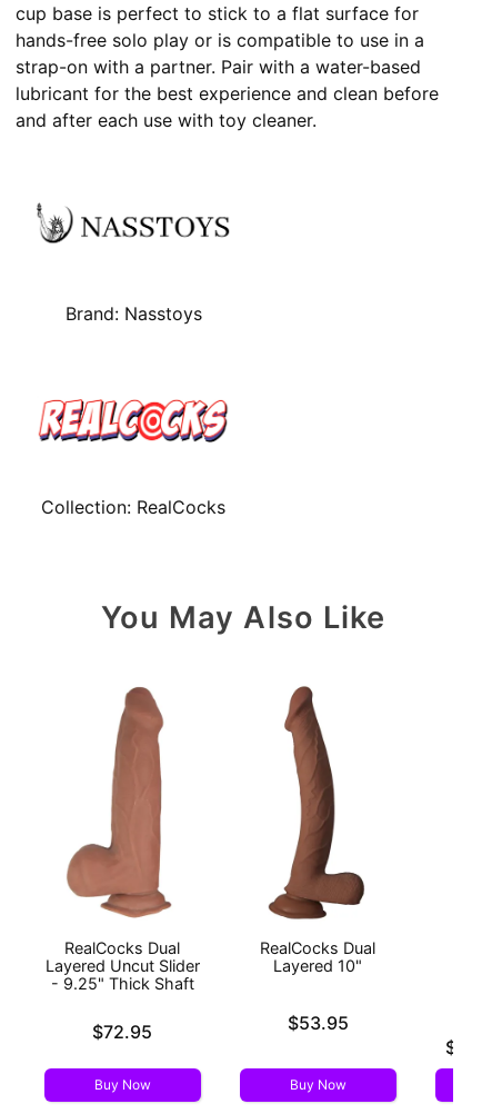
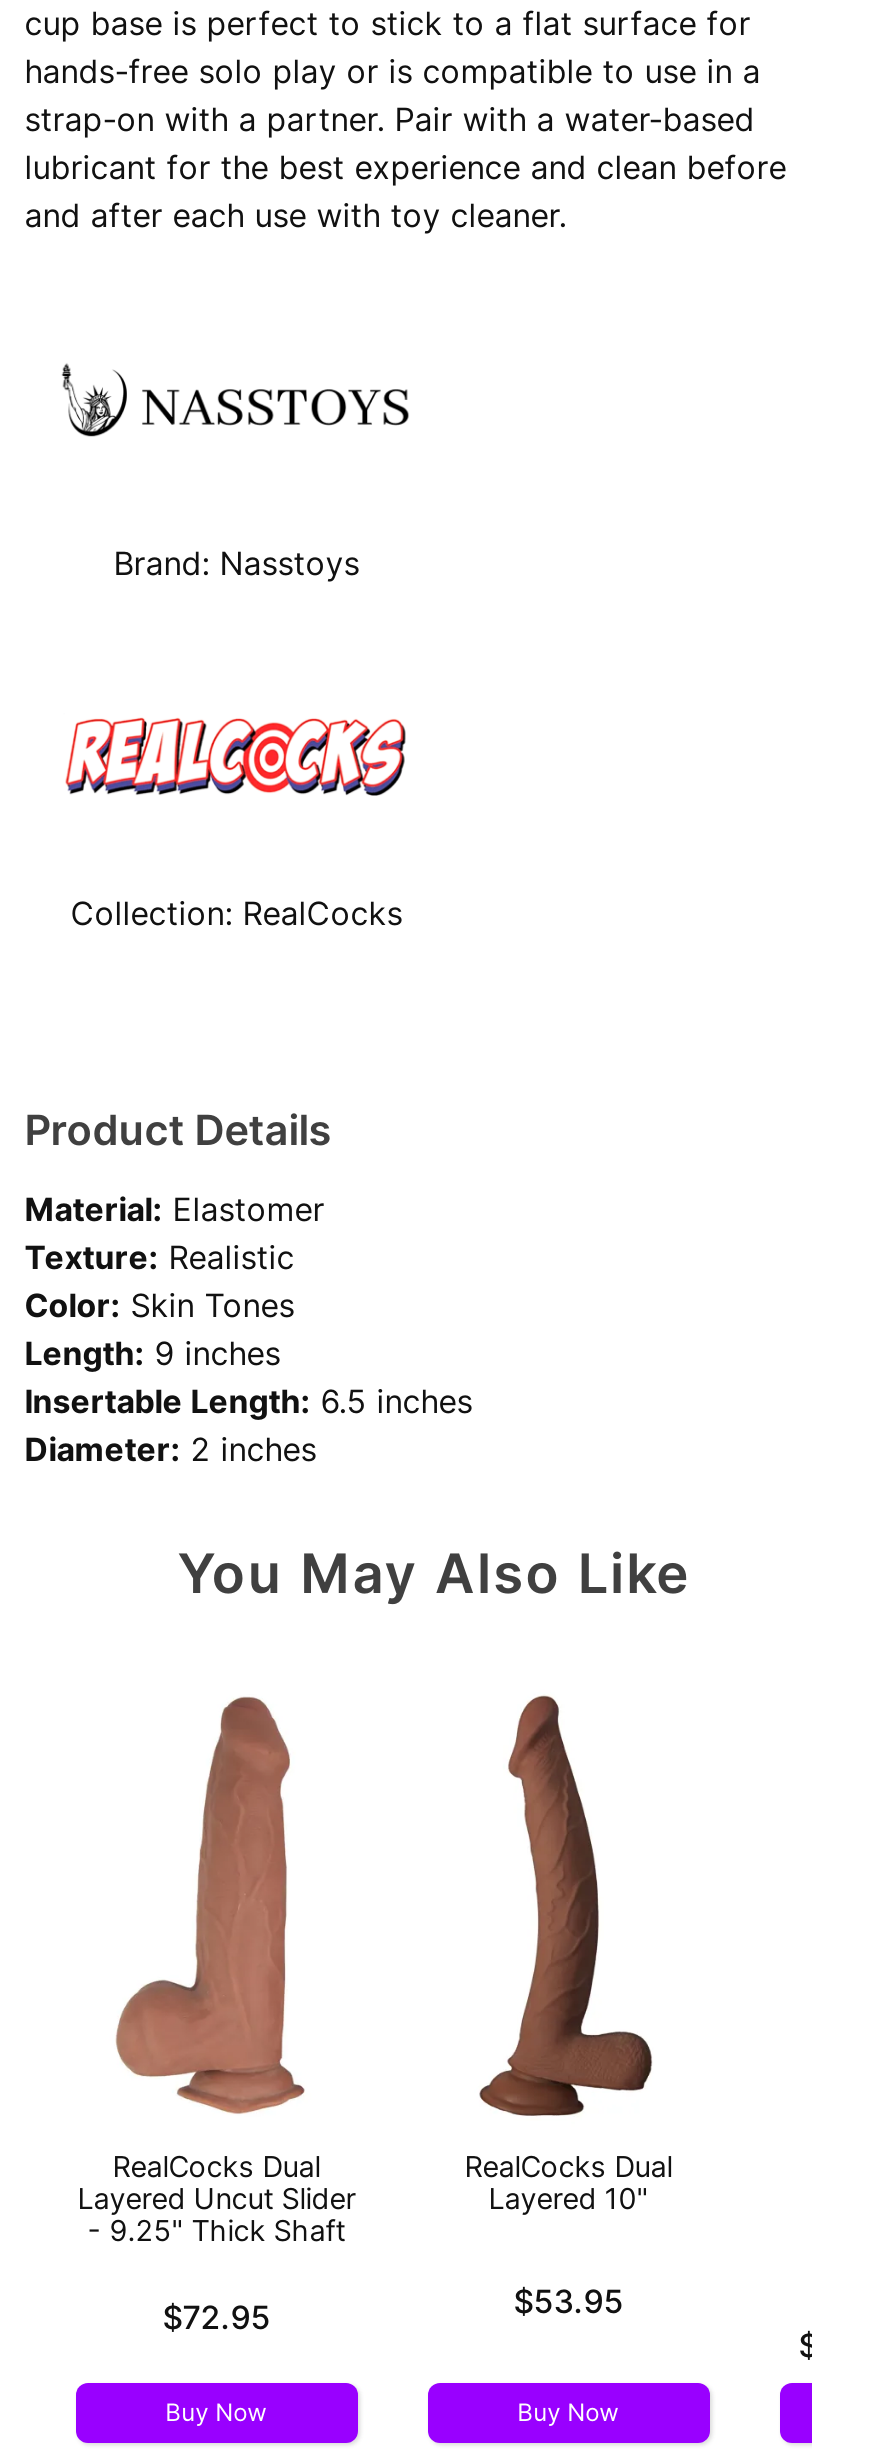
none -> [24,1105,472,1468] Product Details | Material: Elastomer | Texture: Realistic | Color: Skin Tones | Length: 9 inches | Insertable Length: 6.5 inches | Diameter: 2 inches

